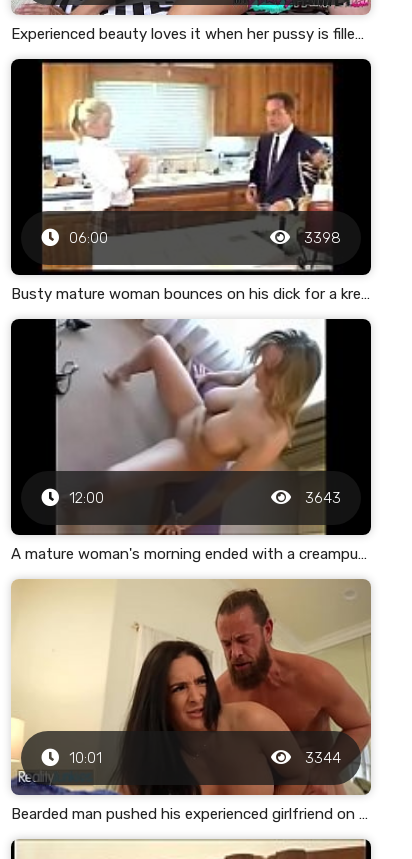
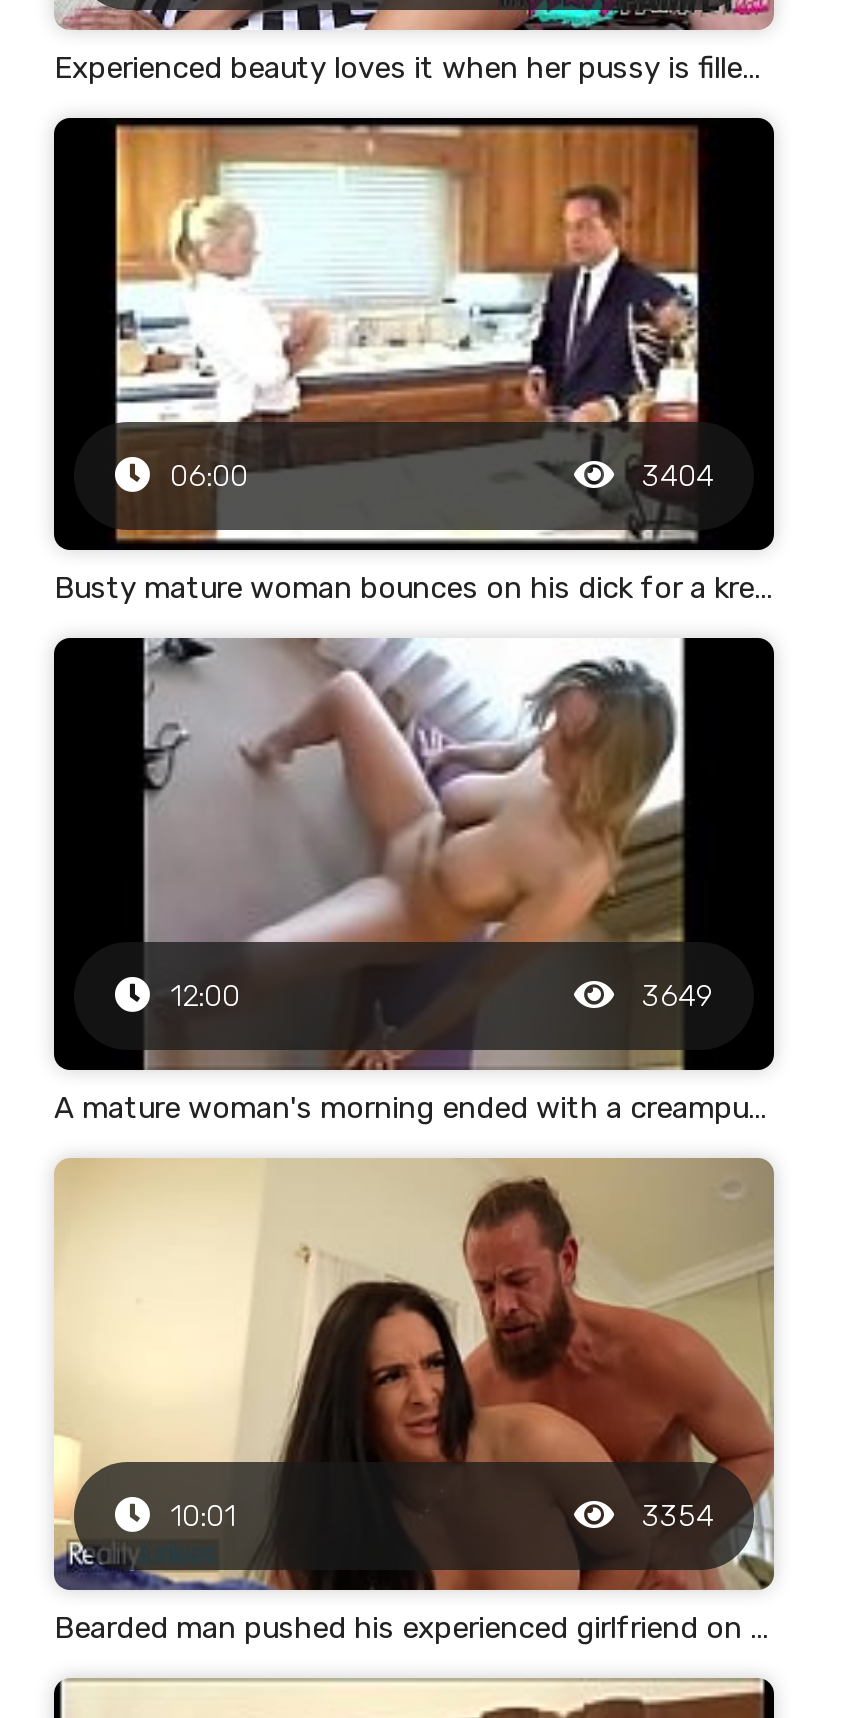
[300,229,341,247] 3398 -> [634,458,714,494] 3404
[301,489,341,507] 3643 -> [634,978,714,1014] 3649
[301,749,341,767] 3344 -> [634,1498,714,1534] 3354

